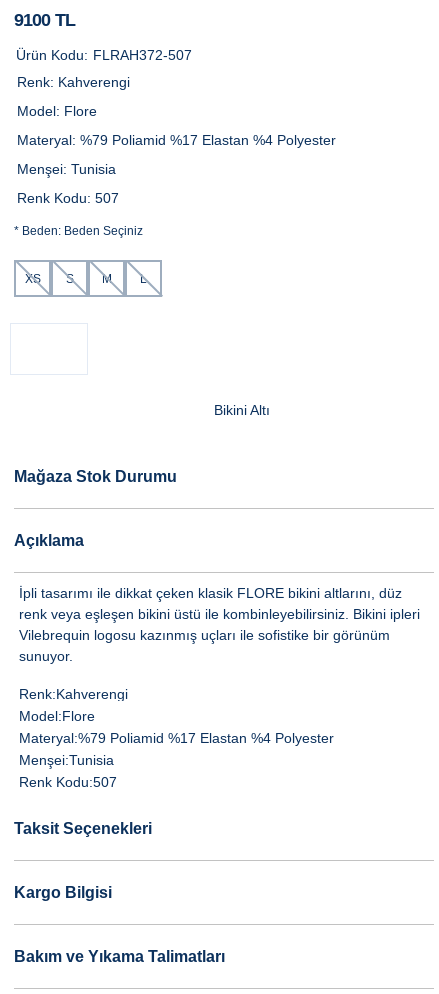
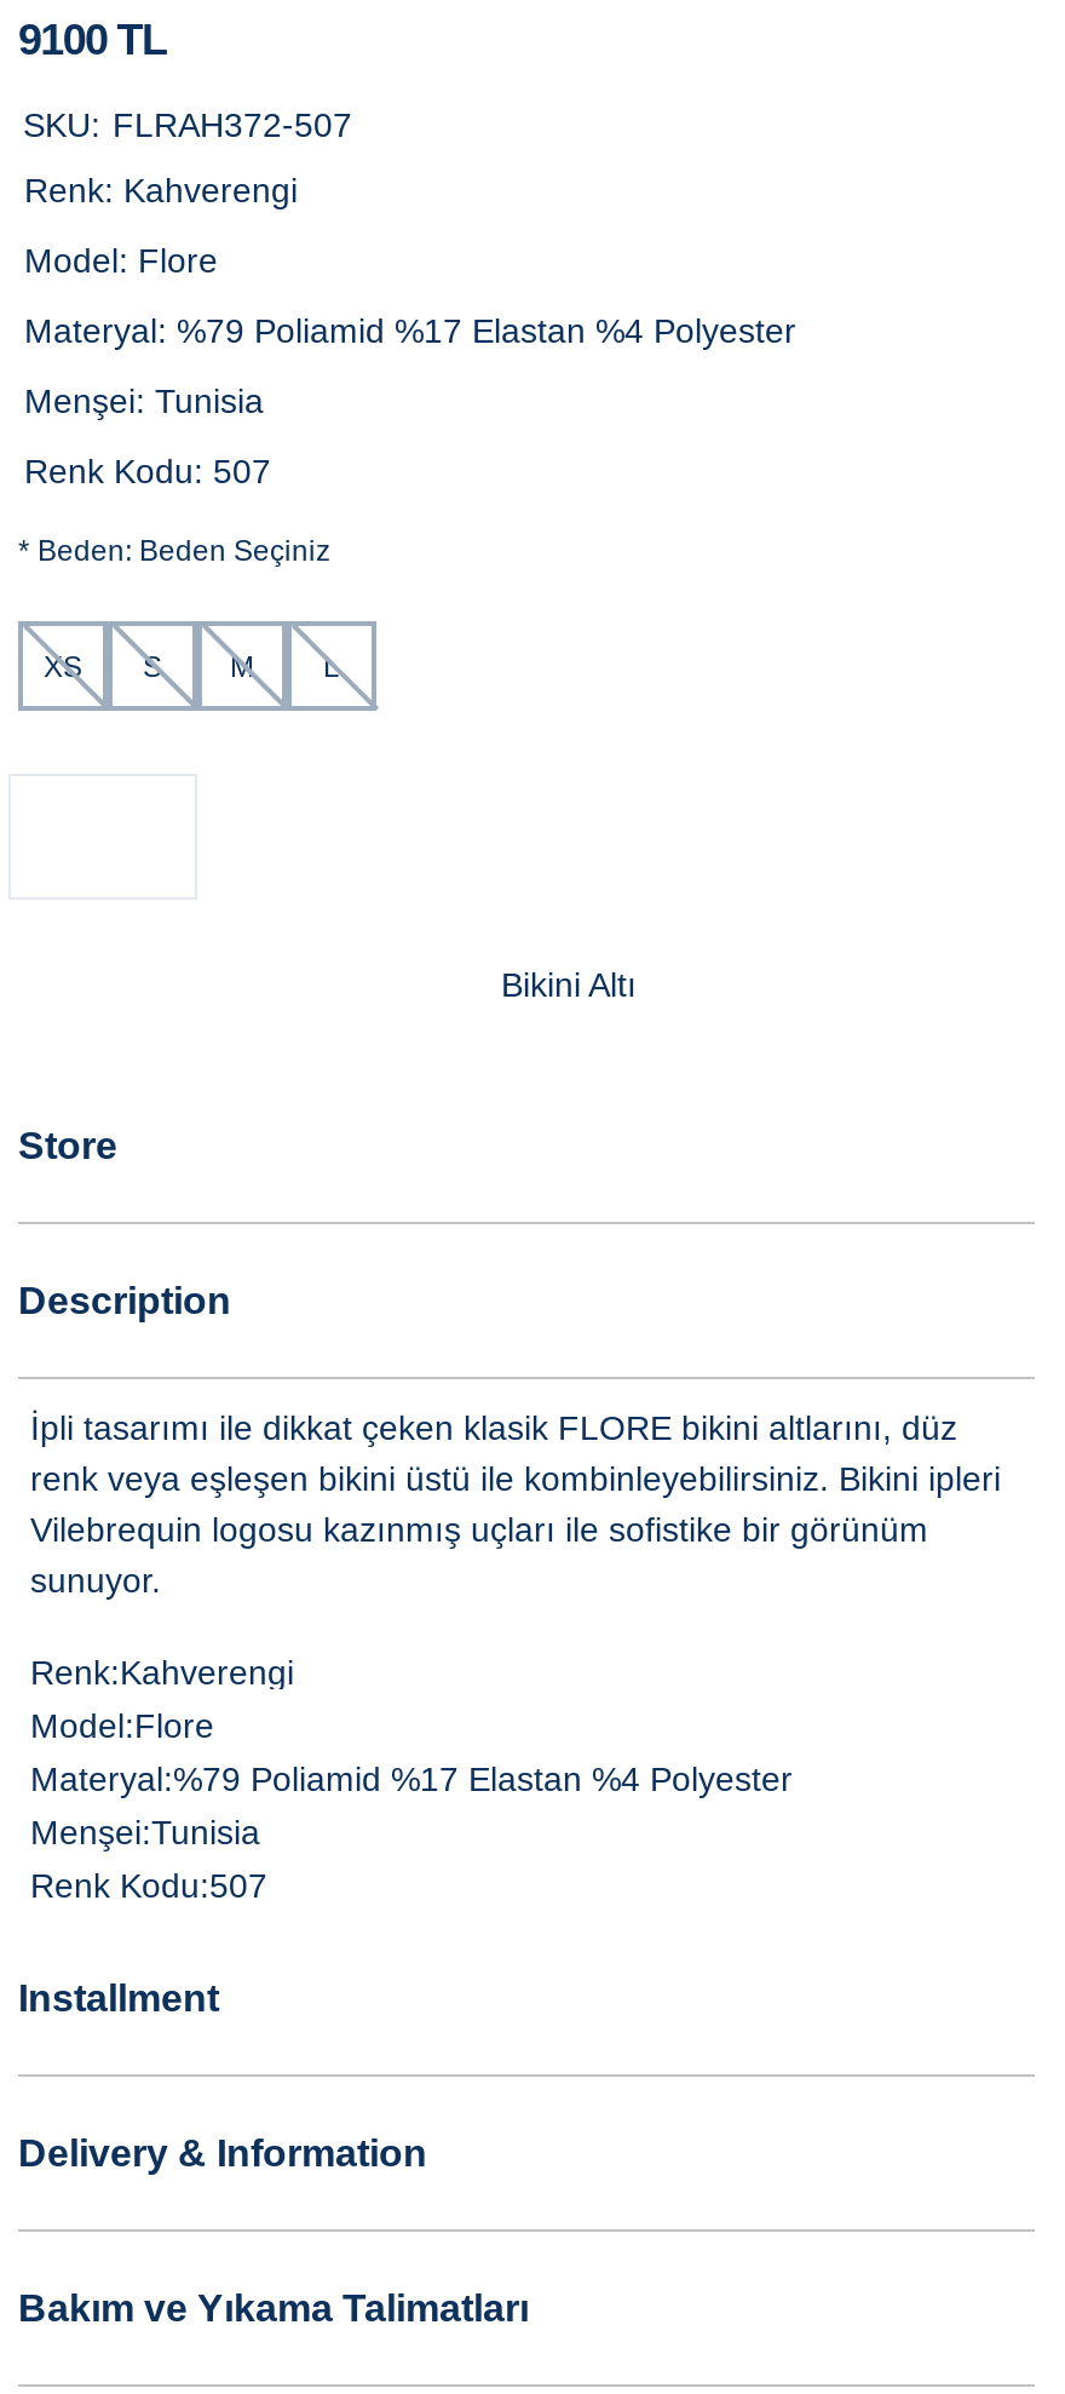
[16,47,192,63] Ürün Kodu: FLRAH372-507 -> [23,105,352,144] SKU: FLRAH372-507
[14,467,177,484] Mağaza Stok Durumu -> [18,1124,117,1165] Store
[14,531,84,548] Açıklama -> [18,1279,231,1320] Description
[14,819,152,836] Taksit Seçenekleri -> [18,1976,219,2017] Installment
[14,883,112,900] Kargo Bilgisi -> [18,2131,427,2172] Delivery & Information

